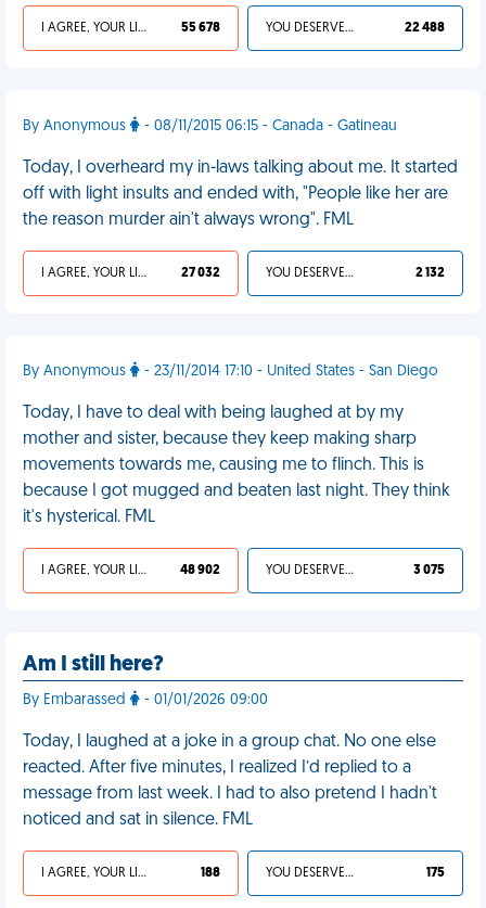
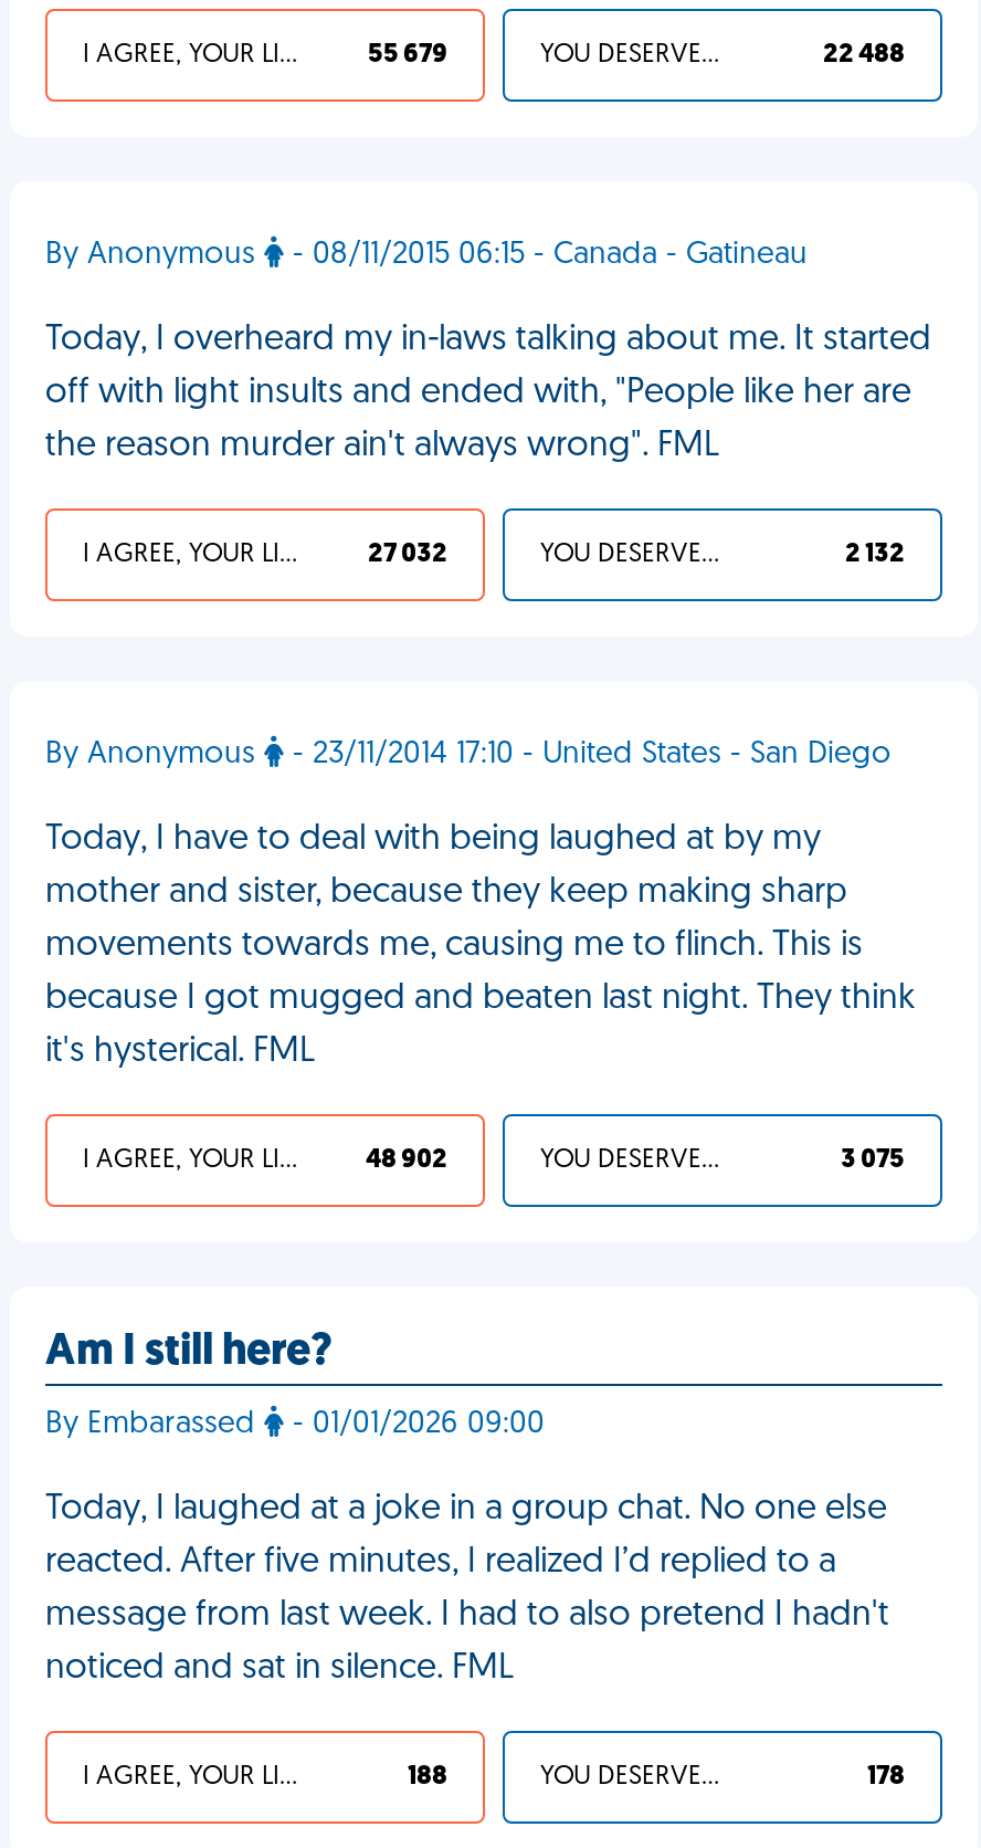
[181,22,220,35] 55 678 -> [368,42,447,69] 55 679
[426,867,445,880] 175 -> [867,1764,905,1791] 178

